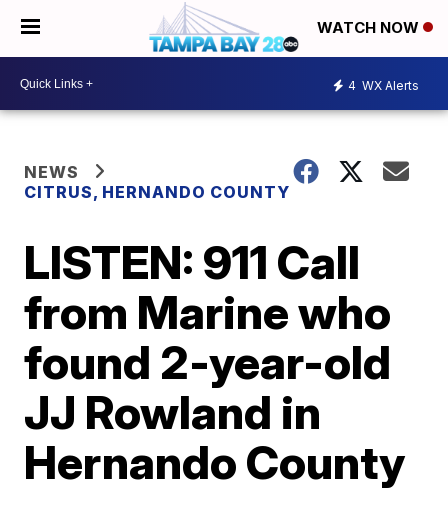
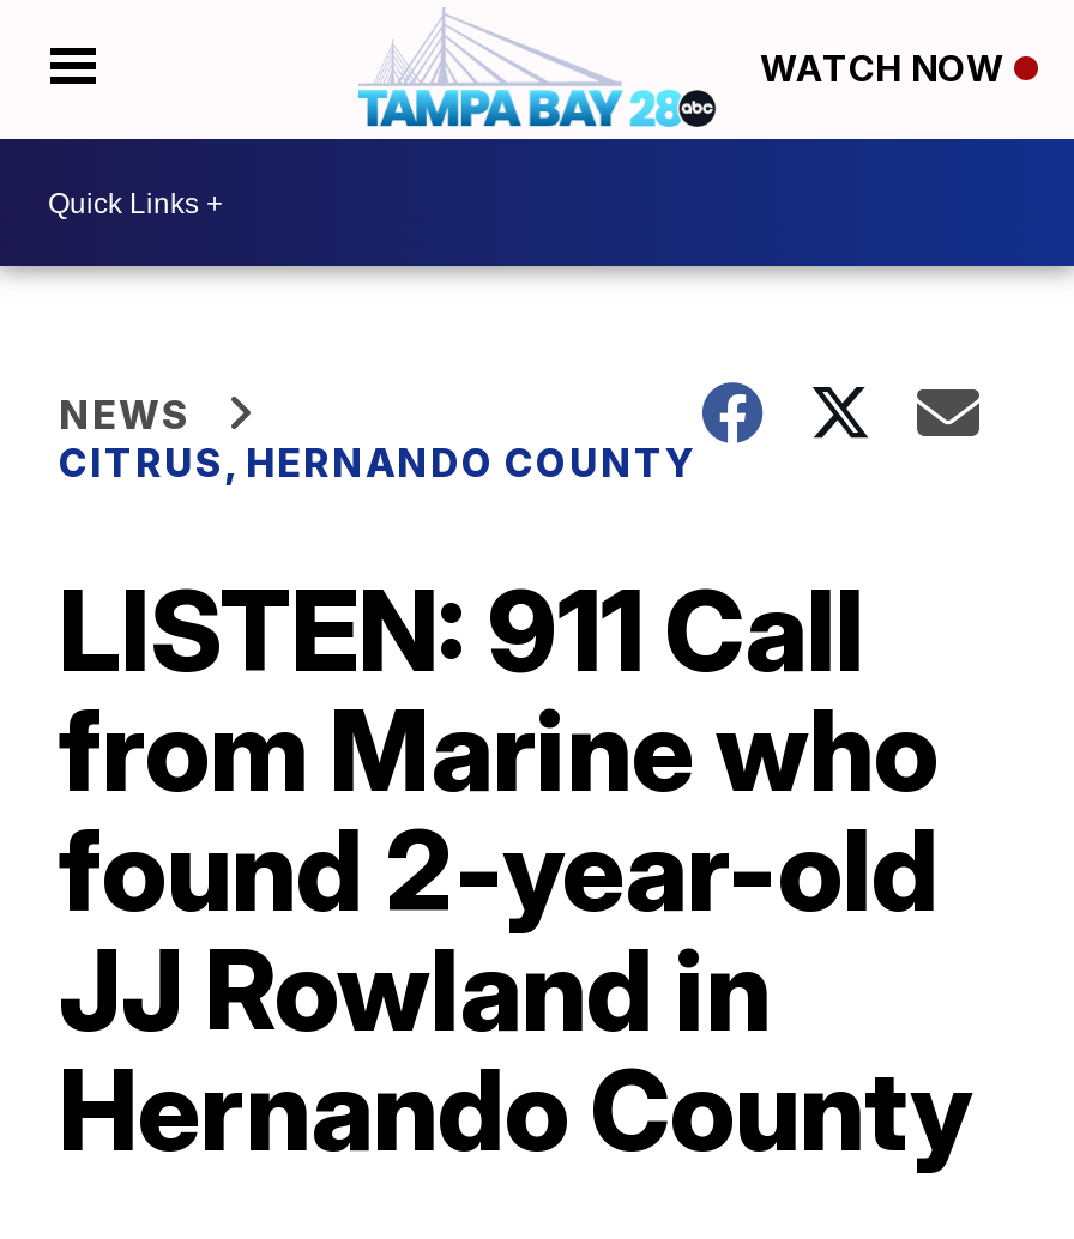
[348,77,419,92] 4 WX Alerts -> none

